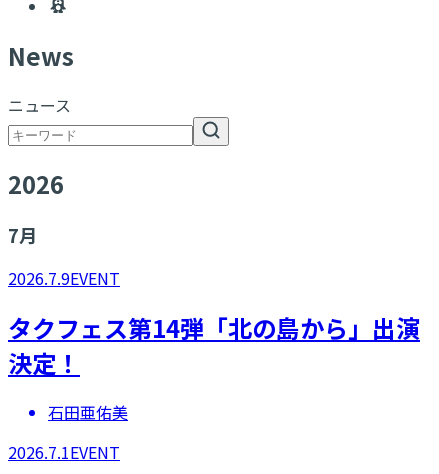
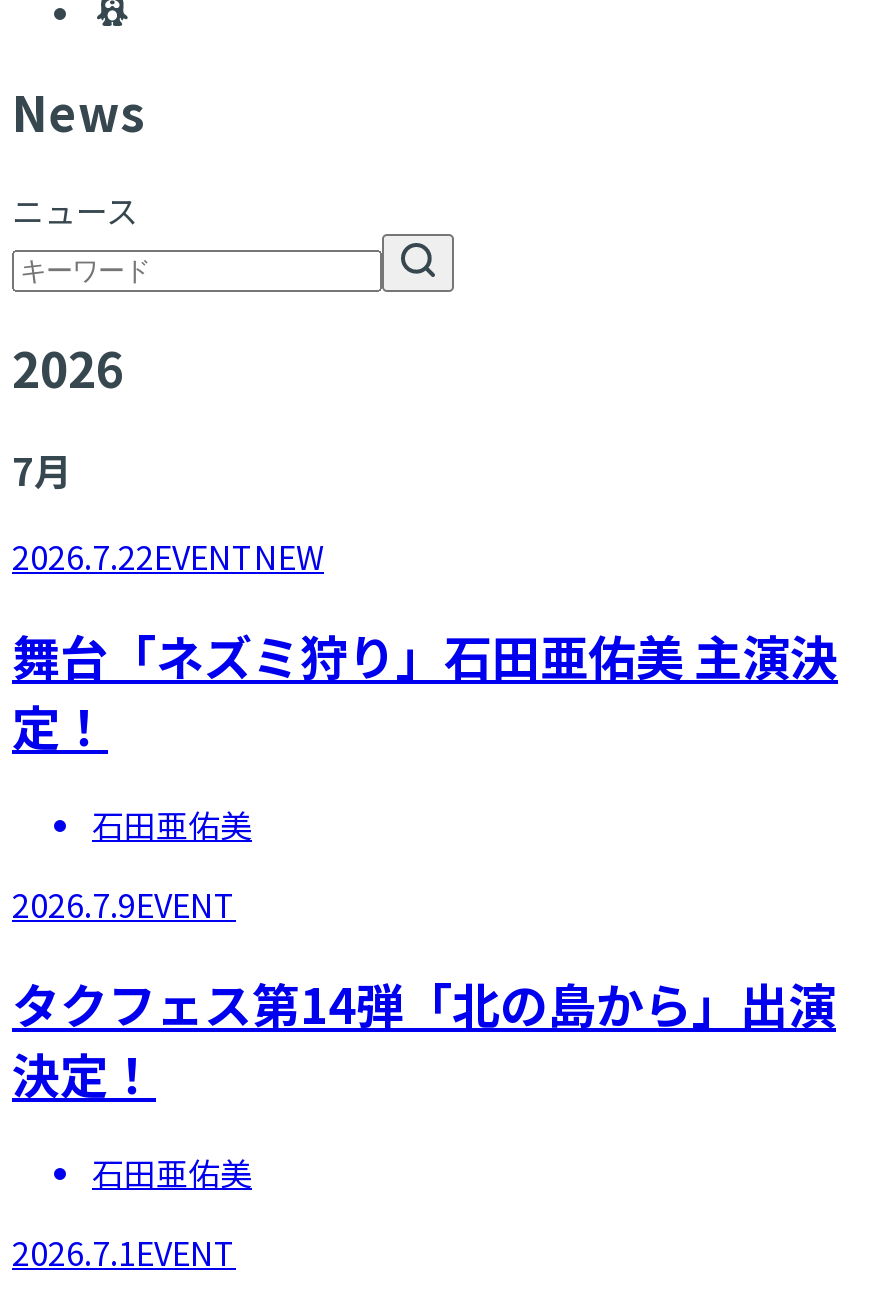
none -> [12,533,838,848] 2026.7.22EVENTNEW | 舞台「ネズミ狩り」石田亜佑美 主演決 | 定！ | 石田亜佑美

